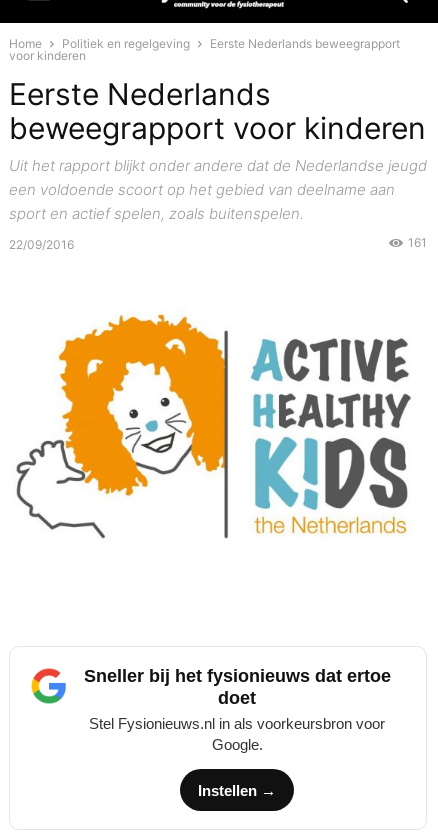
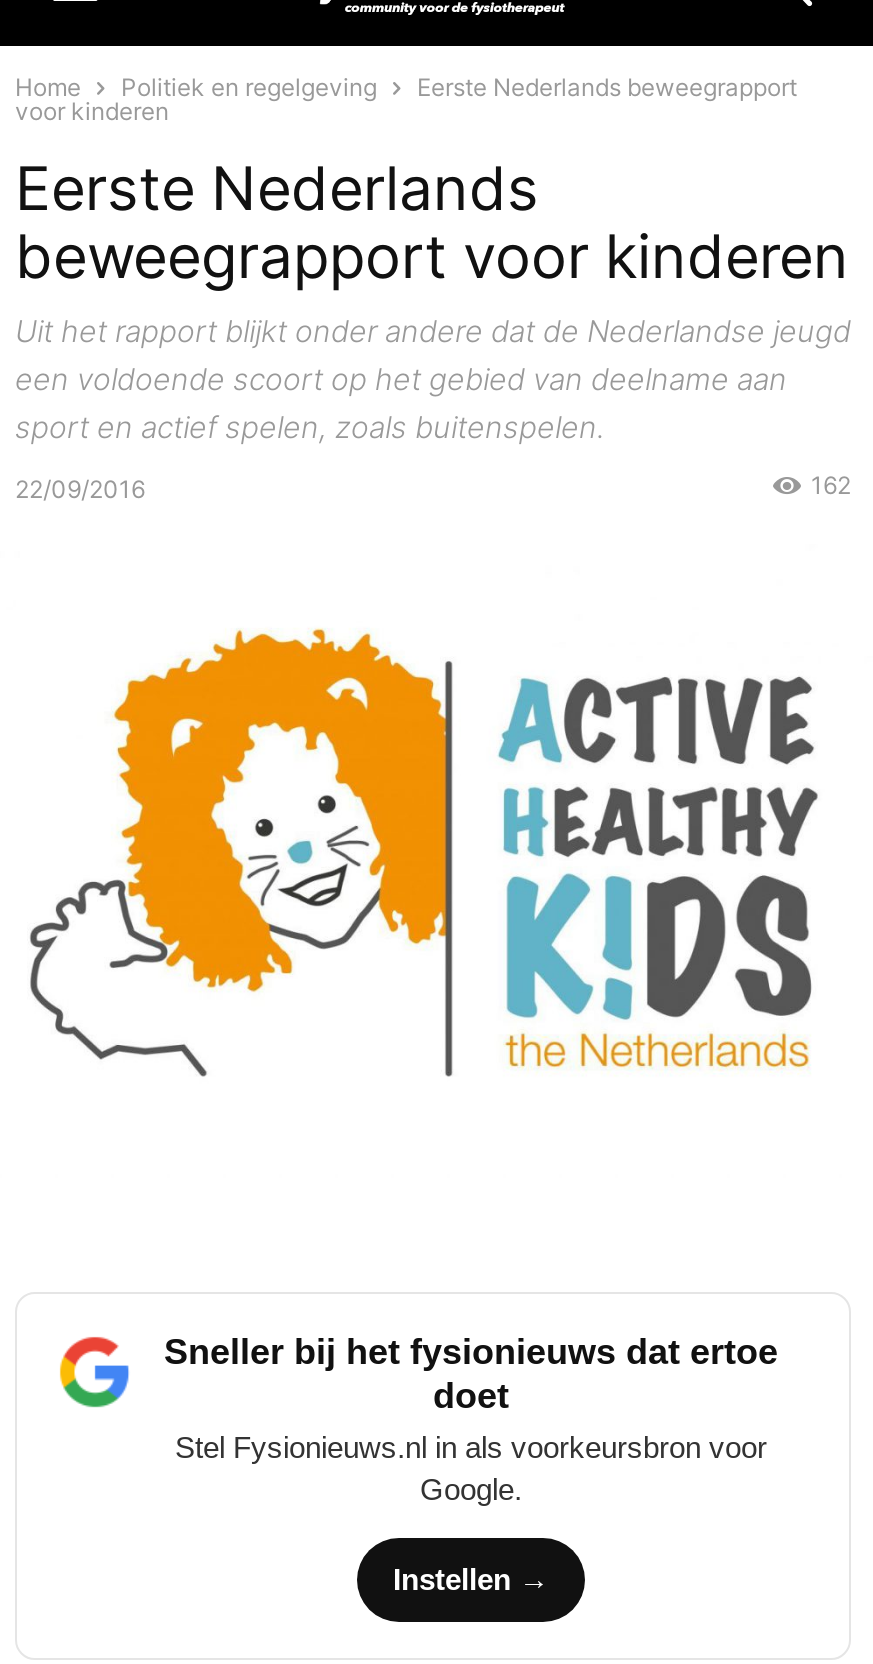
[408,235,427,250] 161 -> [811,470,851,500] 162

